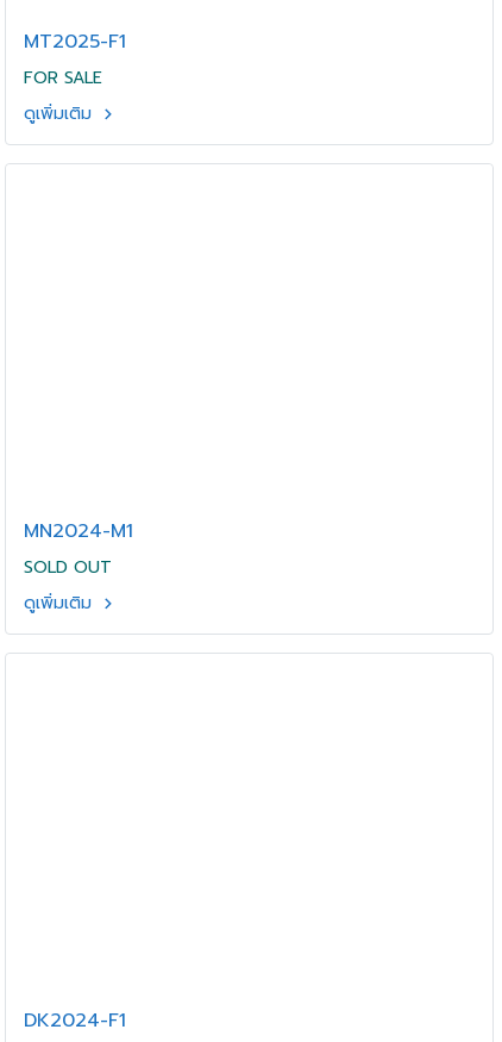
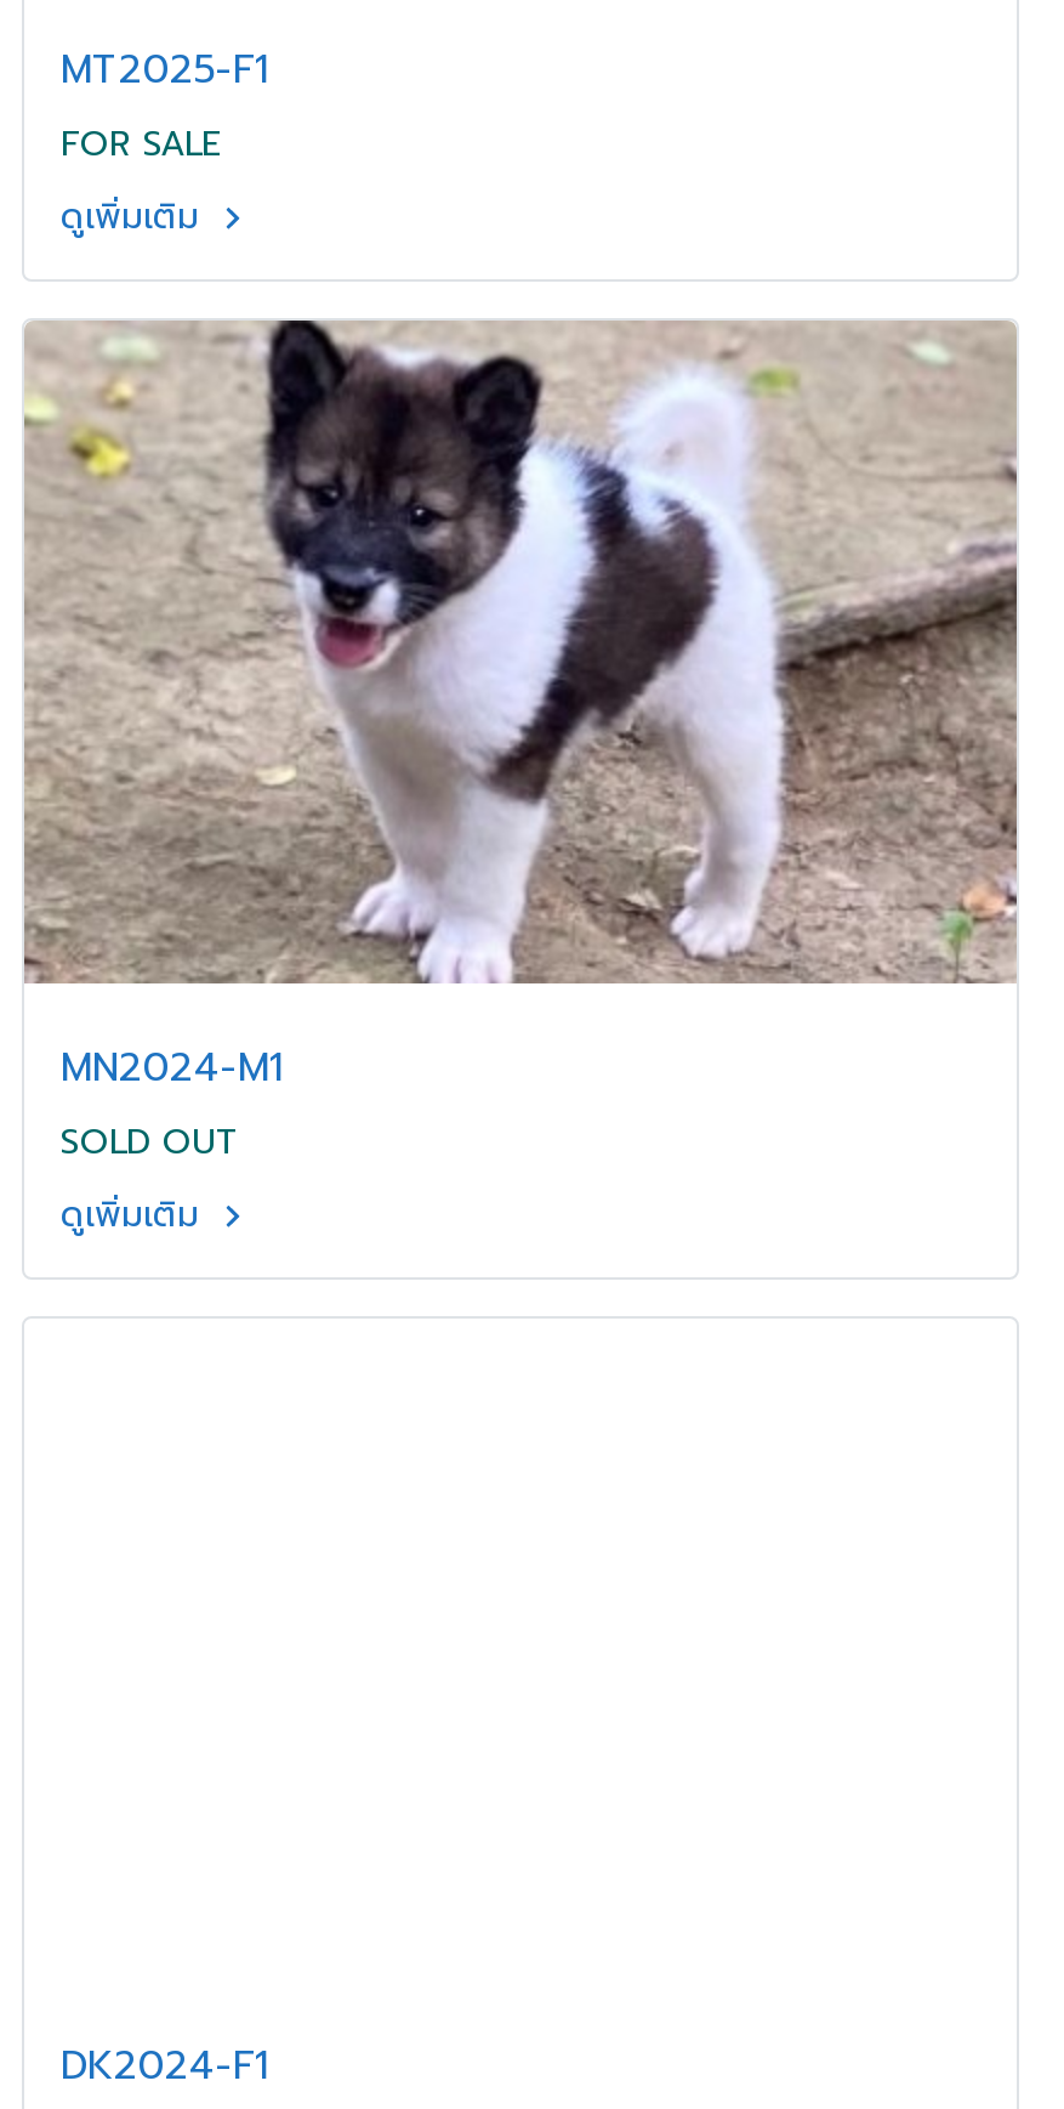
none -> [22,318,1019,986] [image]

